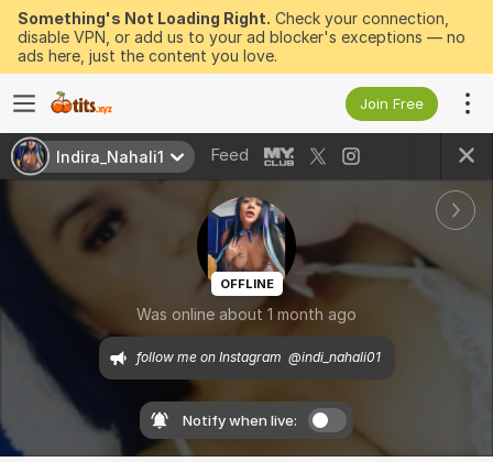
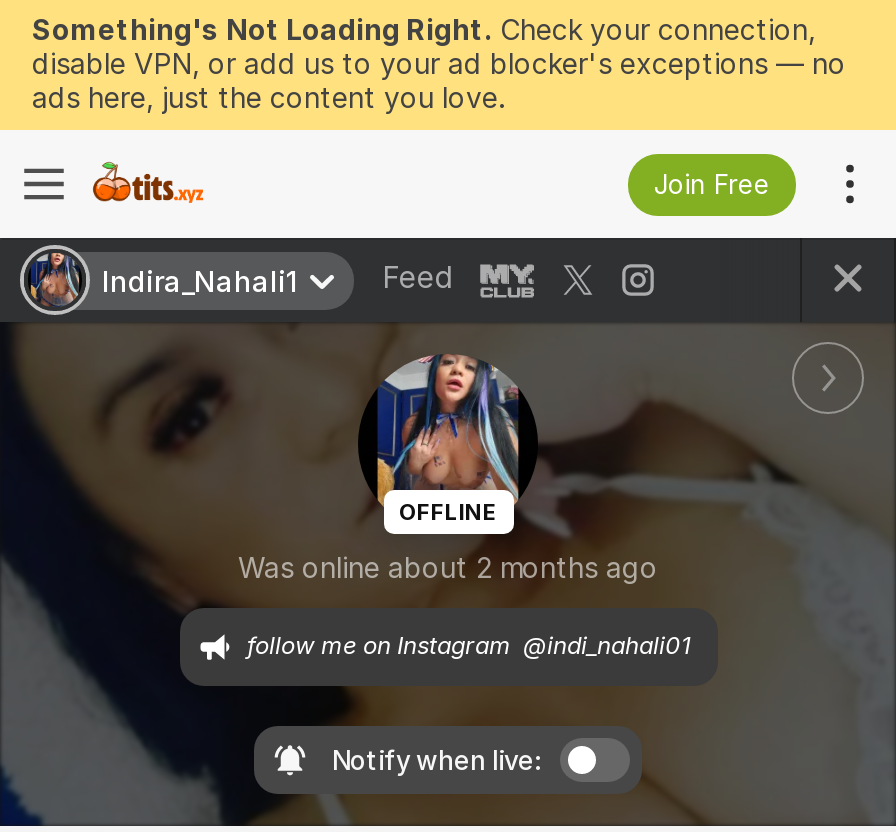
[136,305,357,324] Was online about 1 month ago -> [238,551,658,585] Was online about 2 months ago

